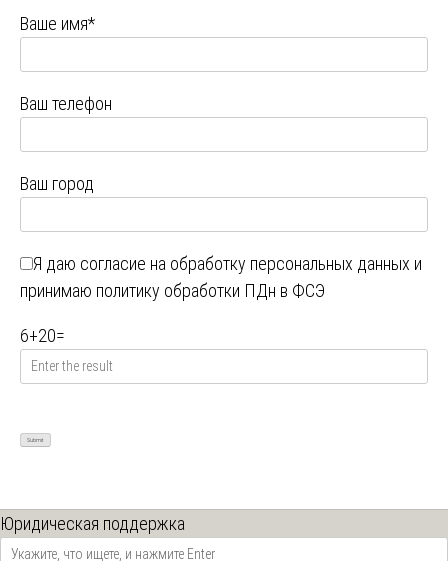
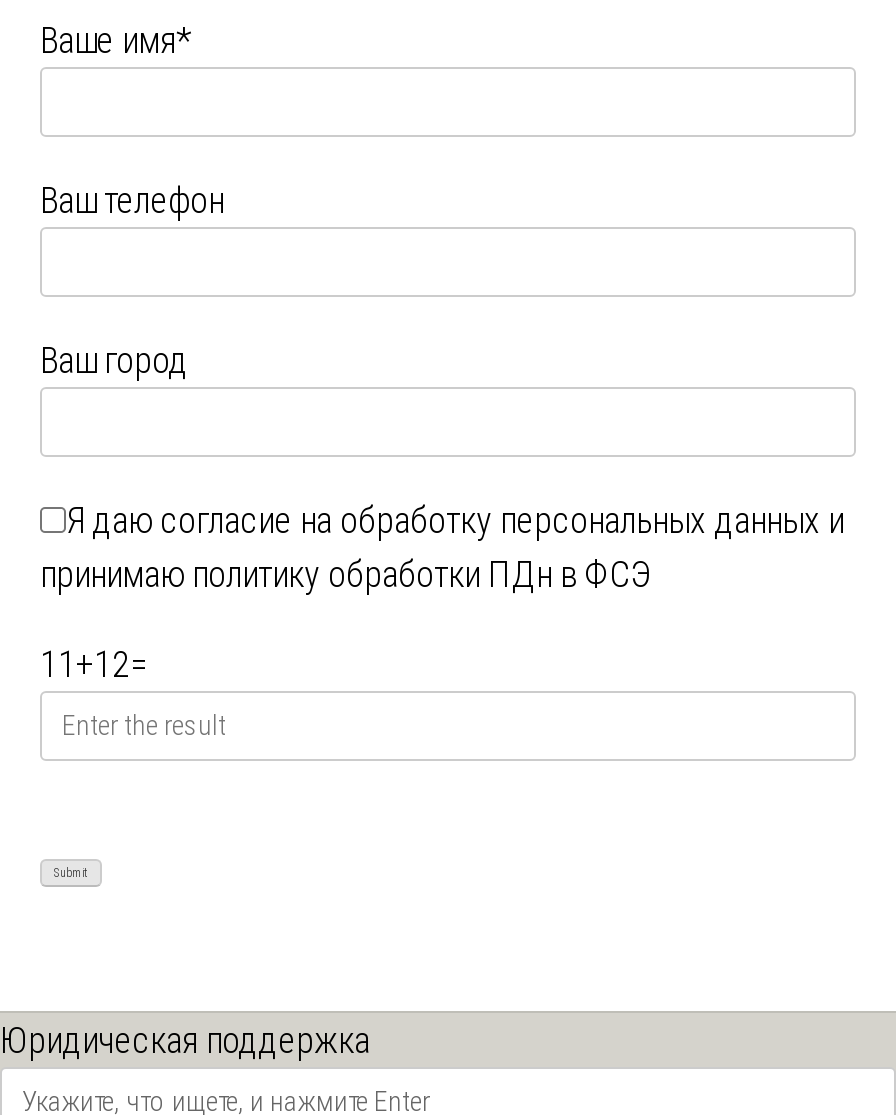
[20,325,65,346] 6 +20= -> [40,643,148,685] 11 +12=

